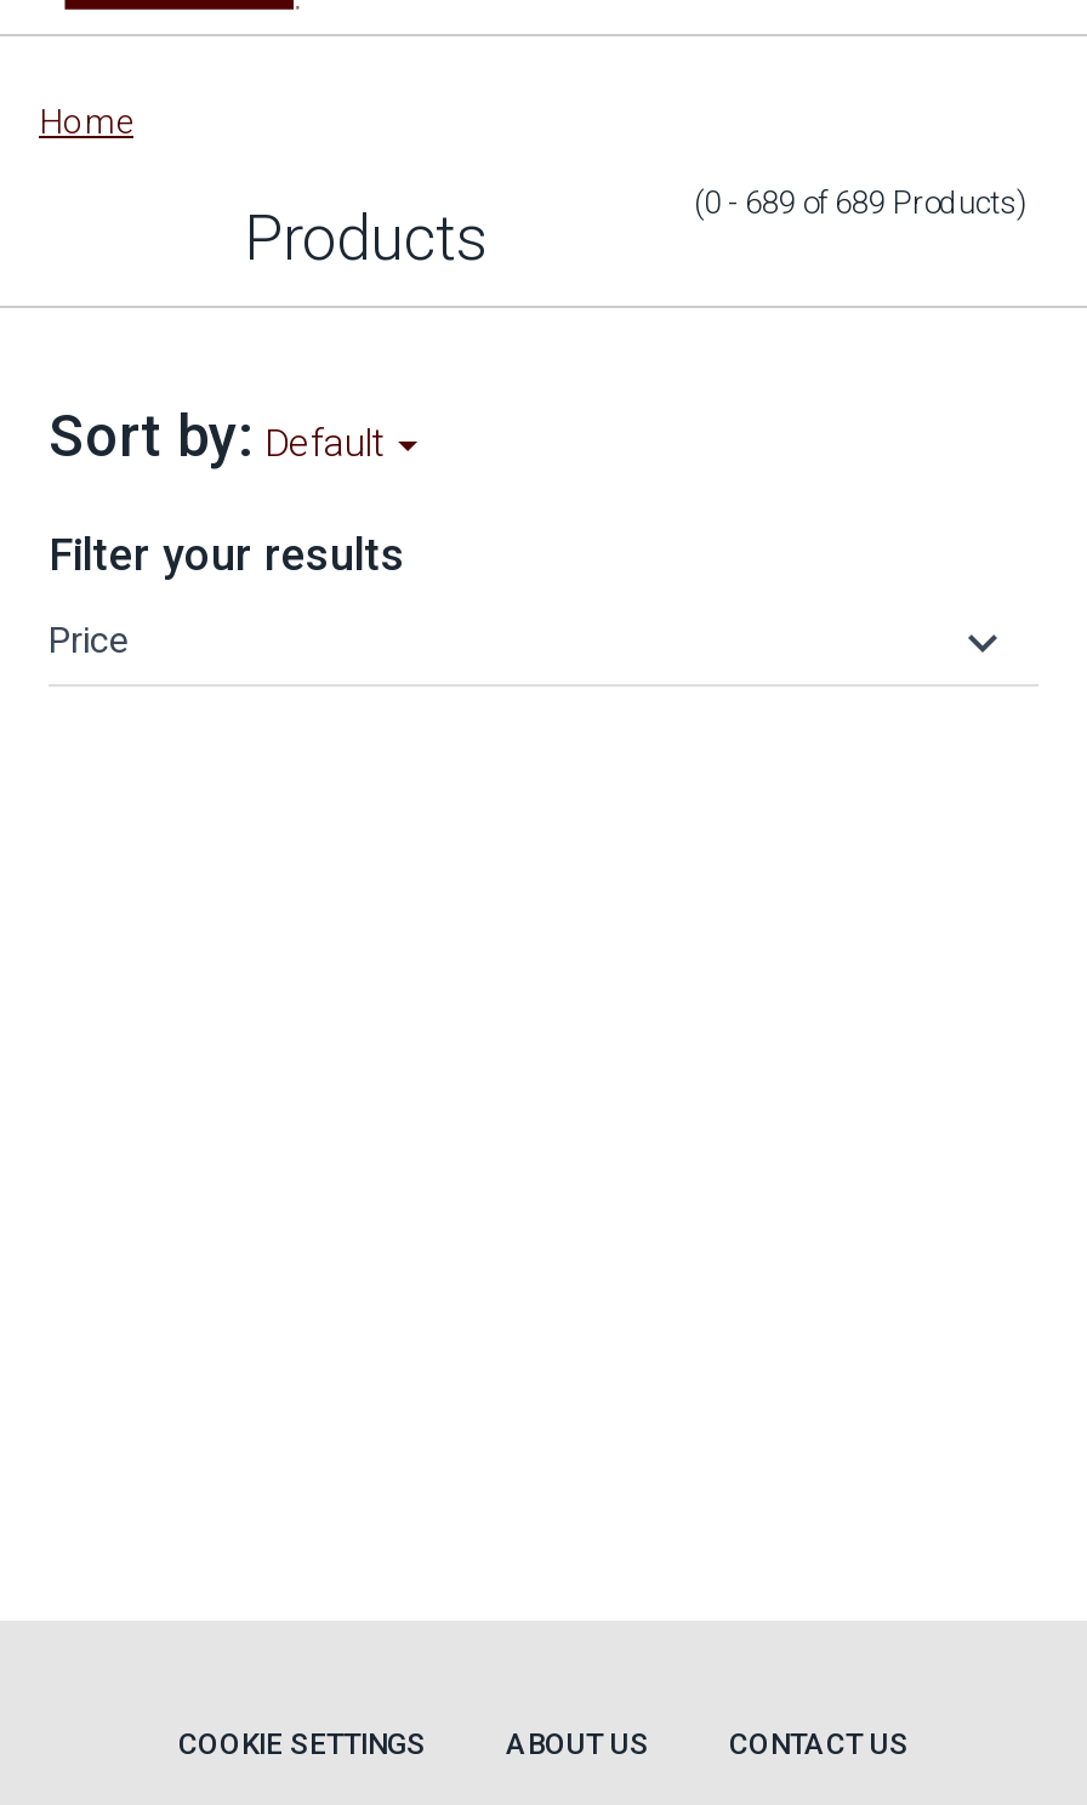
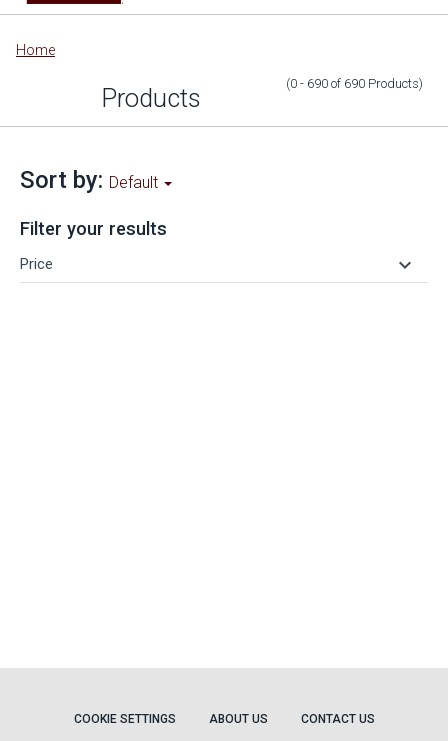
[694,184,1026,221] (0 - 689 of 689 Products) -> [286,76,423,91] (0 - 690 of 690 Products)

